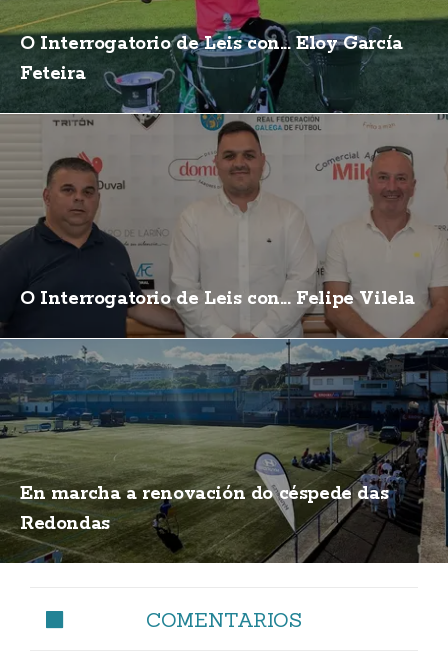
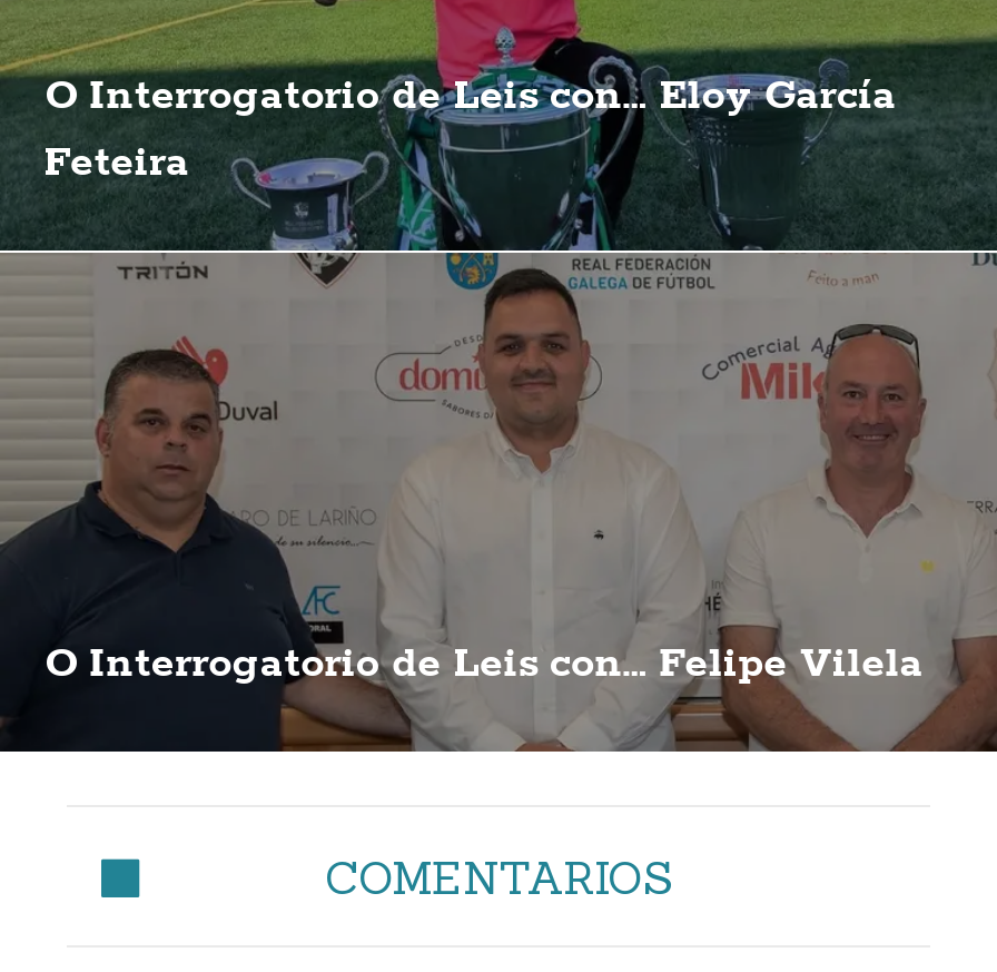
[3,339,445,564] [image] | En marcha a renovación do céspede das | Redondas -> none

